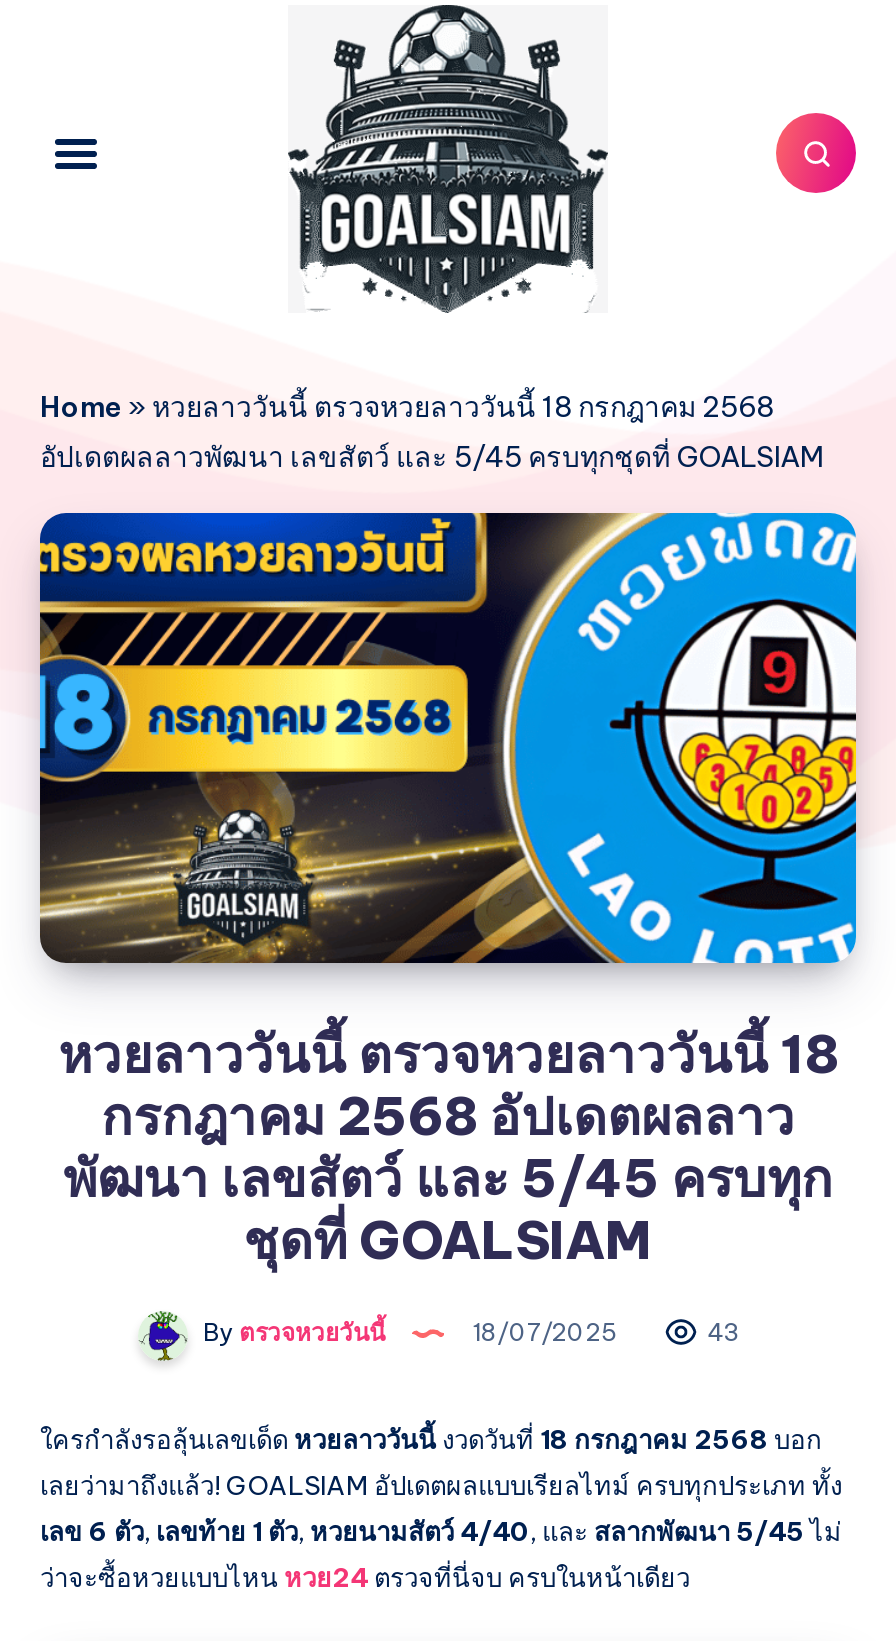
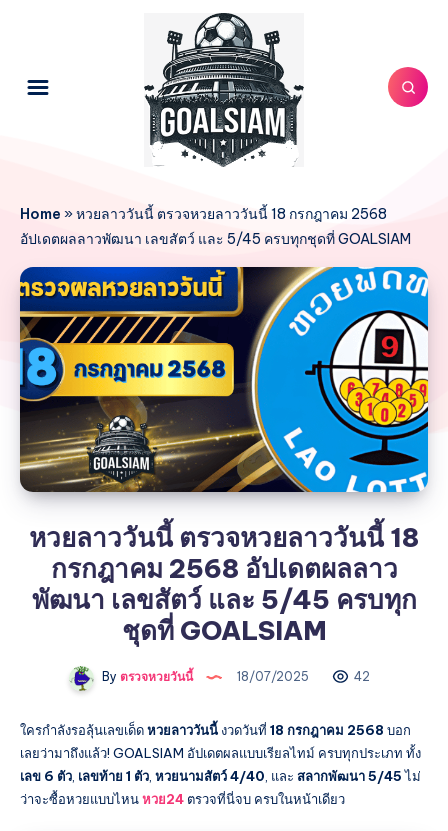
[701,1318,739,1348] 43 -> [350,669,369,684] 42

